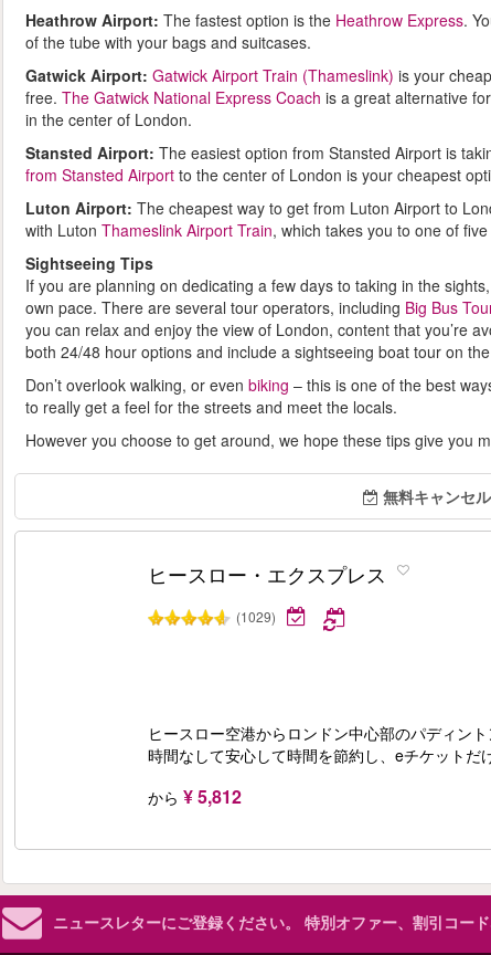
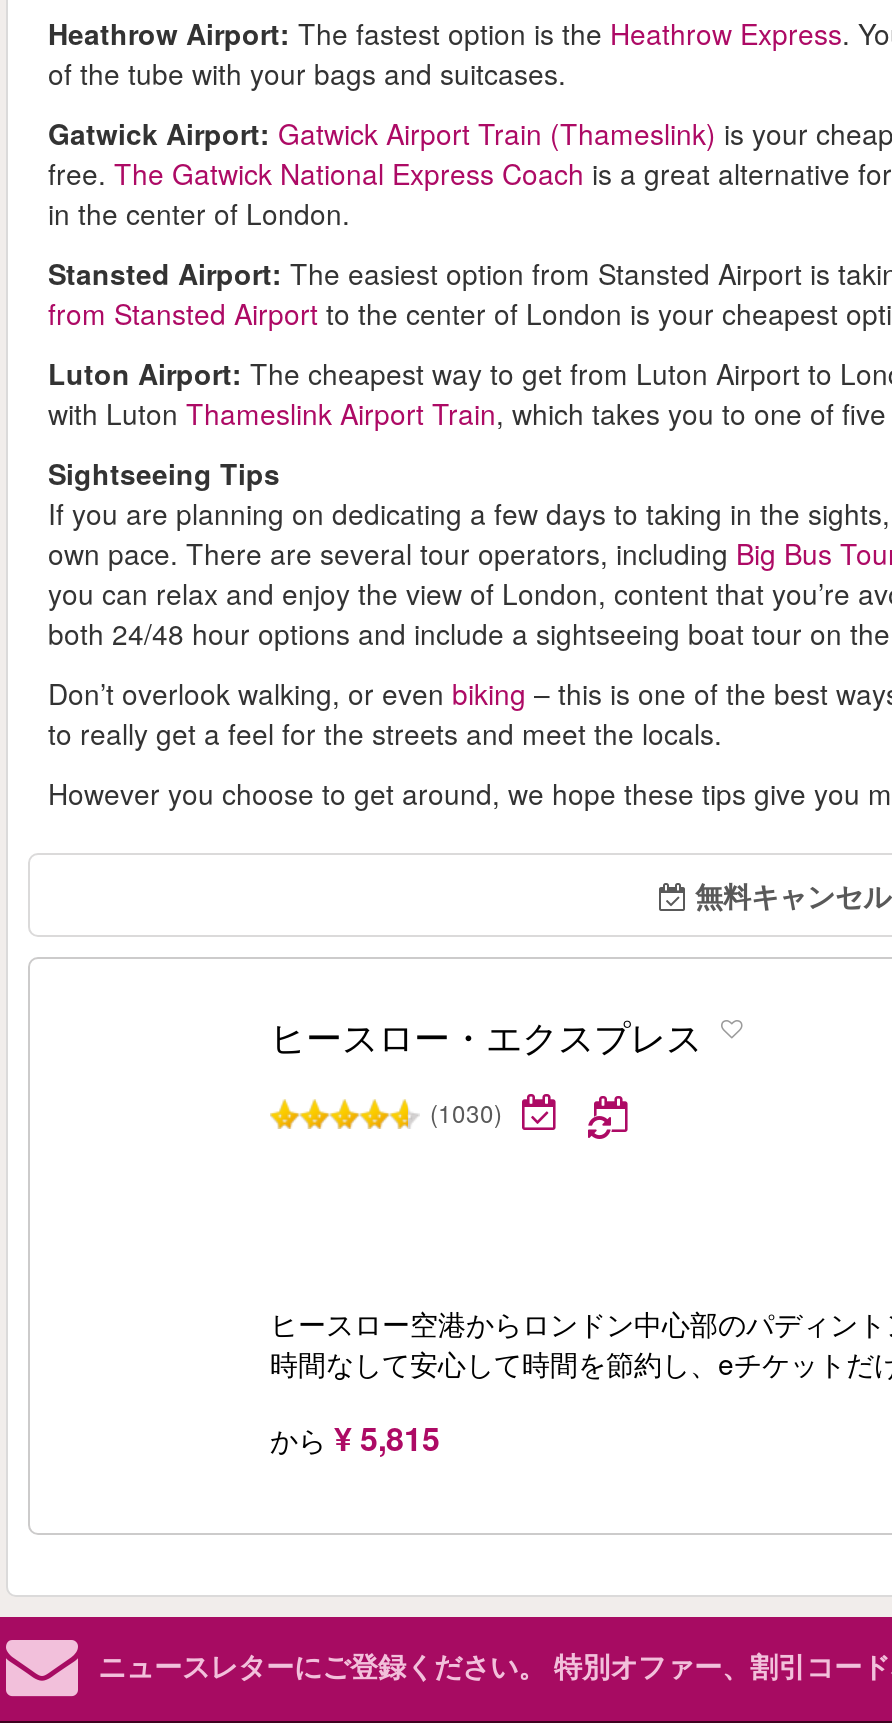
[236,607,276,626] (1029) -> [430,1095,502,1129] (1030)
[148,783,242,809] から ¥ 5,812 -> [270,1414,440,1460] から ¥ 5,815

